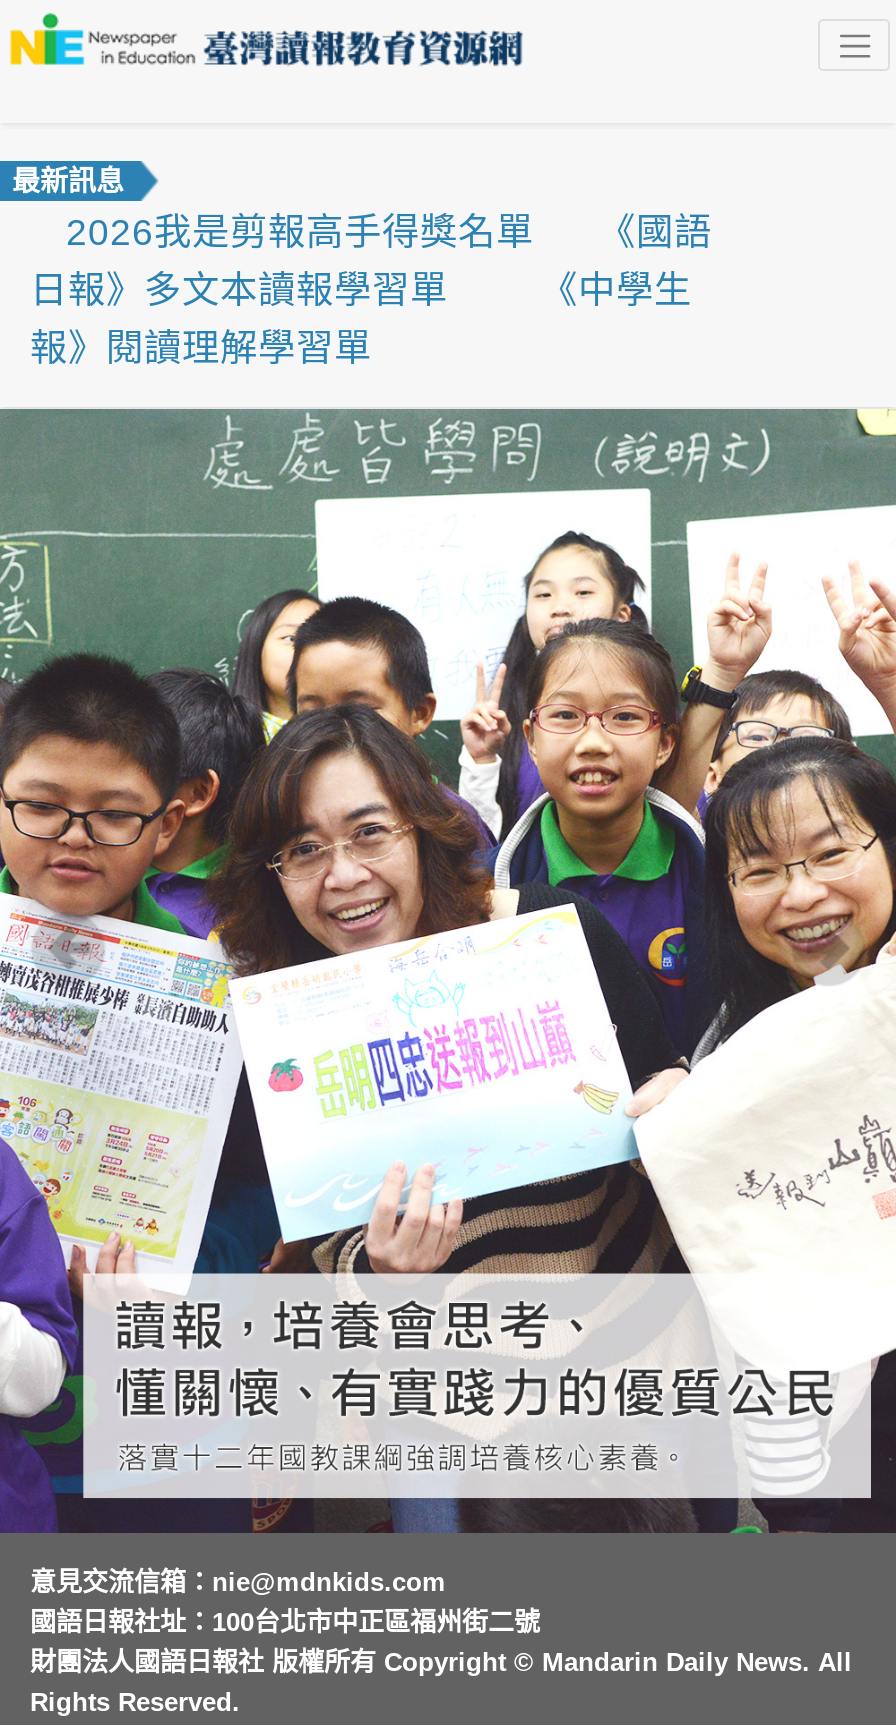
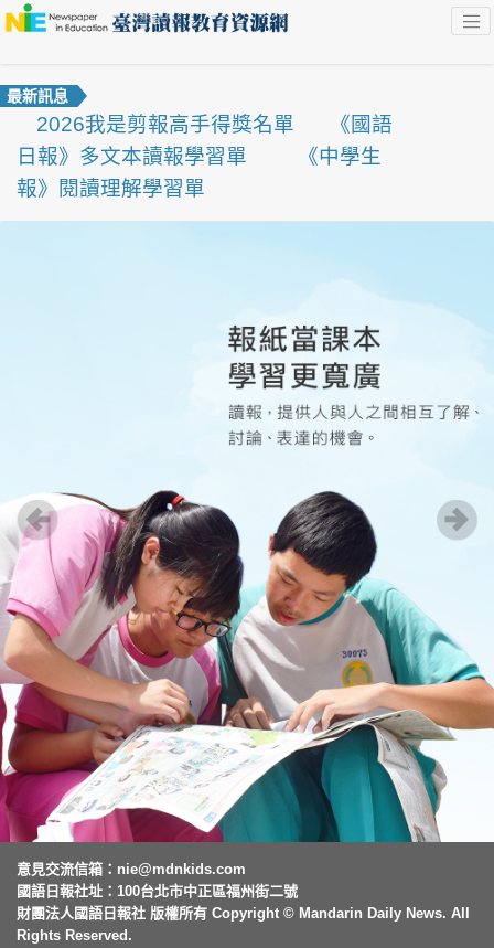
[6,407,890,1535] [image] -> [3,222,491,843] [image]

